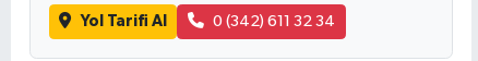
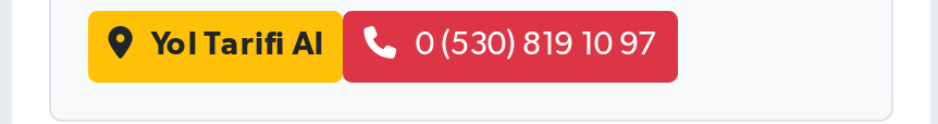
[213,13,335,29] 0 (342) 611 32 34 -> [415,29,657,62] 0 (530) 819 10 97

